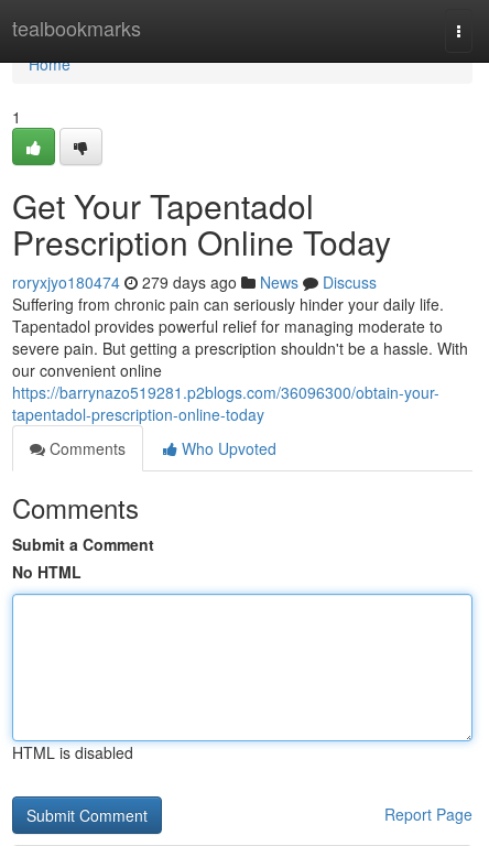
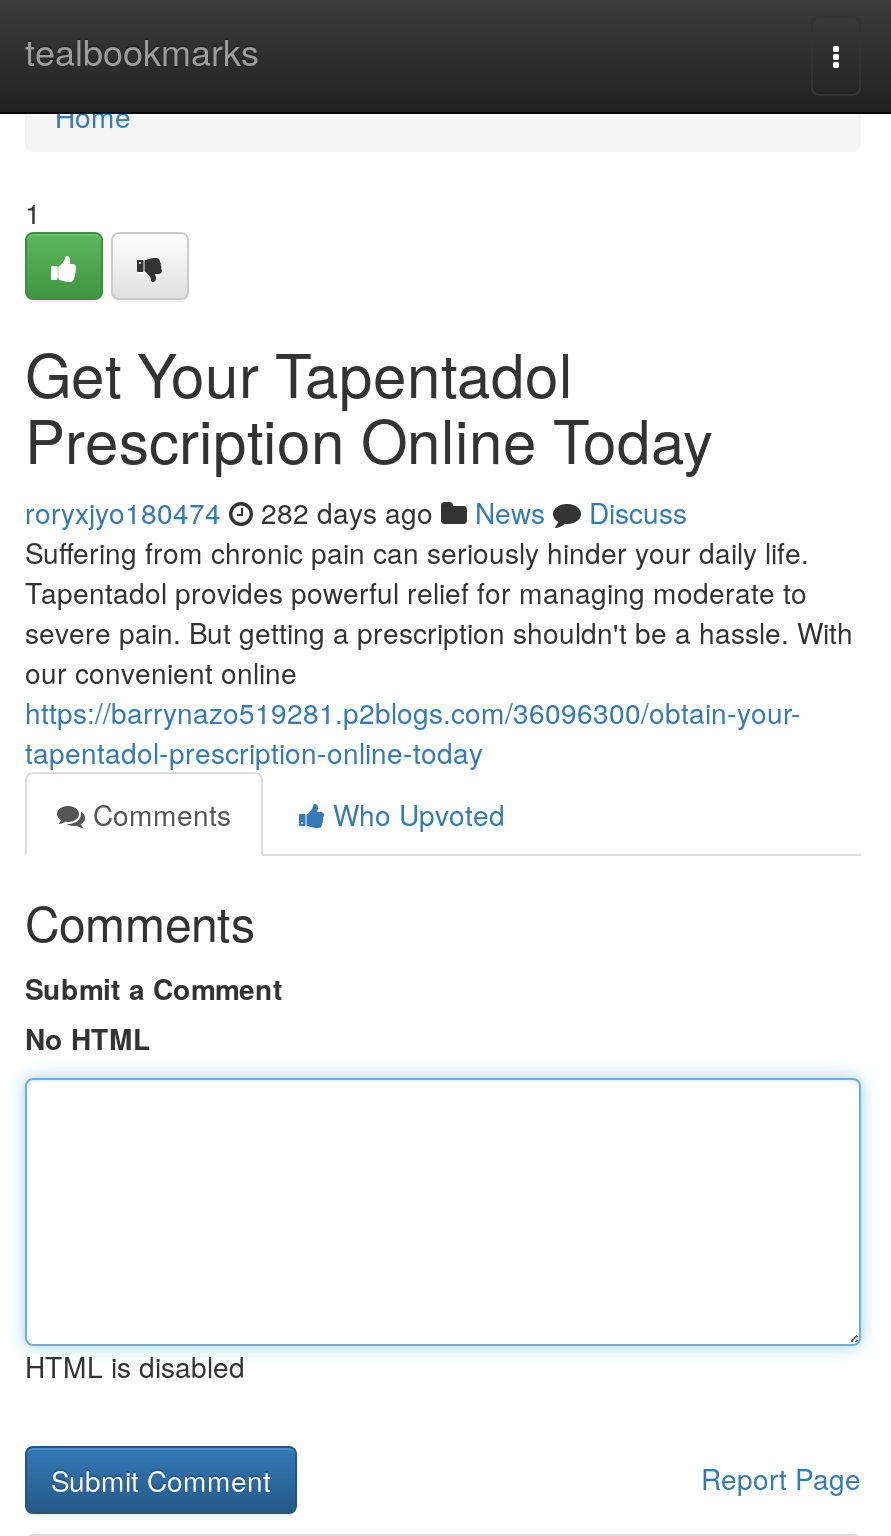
[12,271,377,293] roryxjyo180474 279 days ago News Discuss -> [25,492,687,532] roryxjyo180474 282 days ago News Discuss

